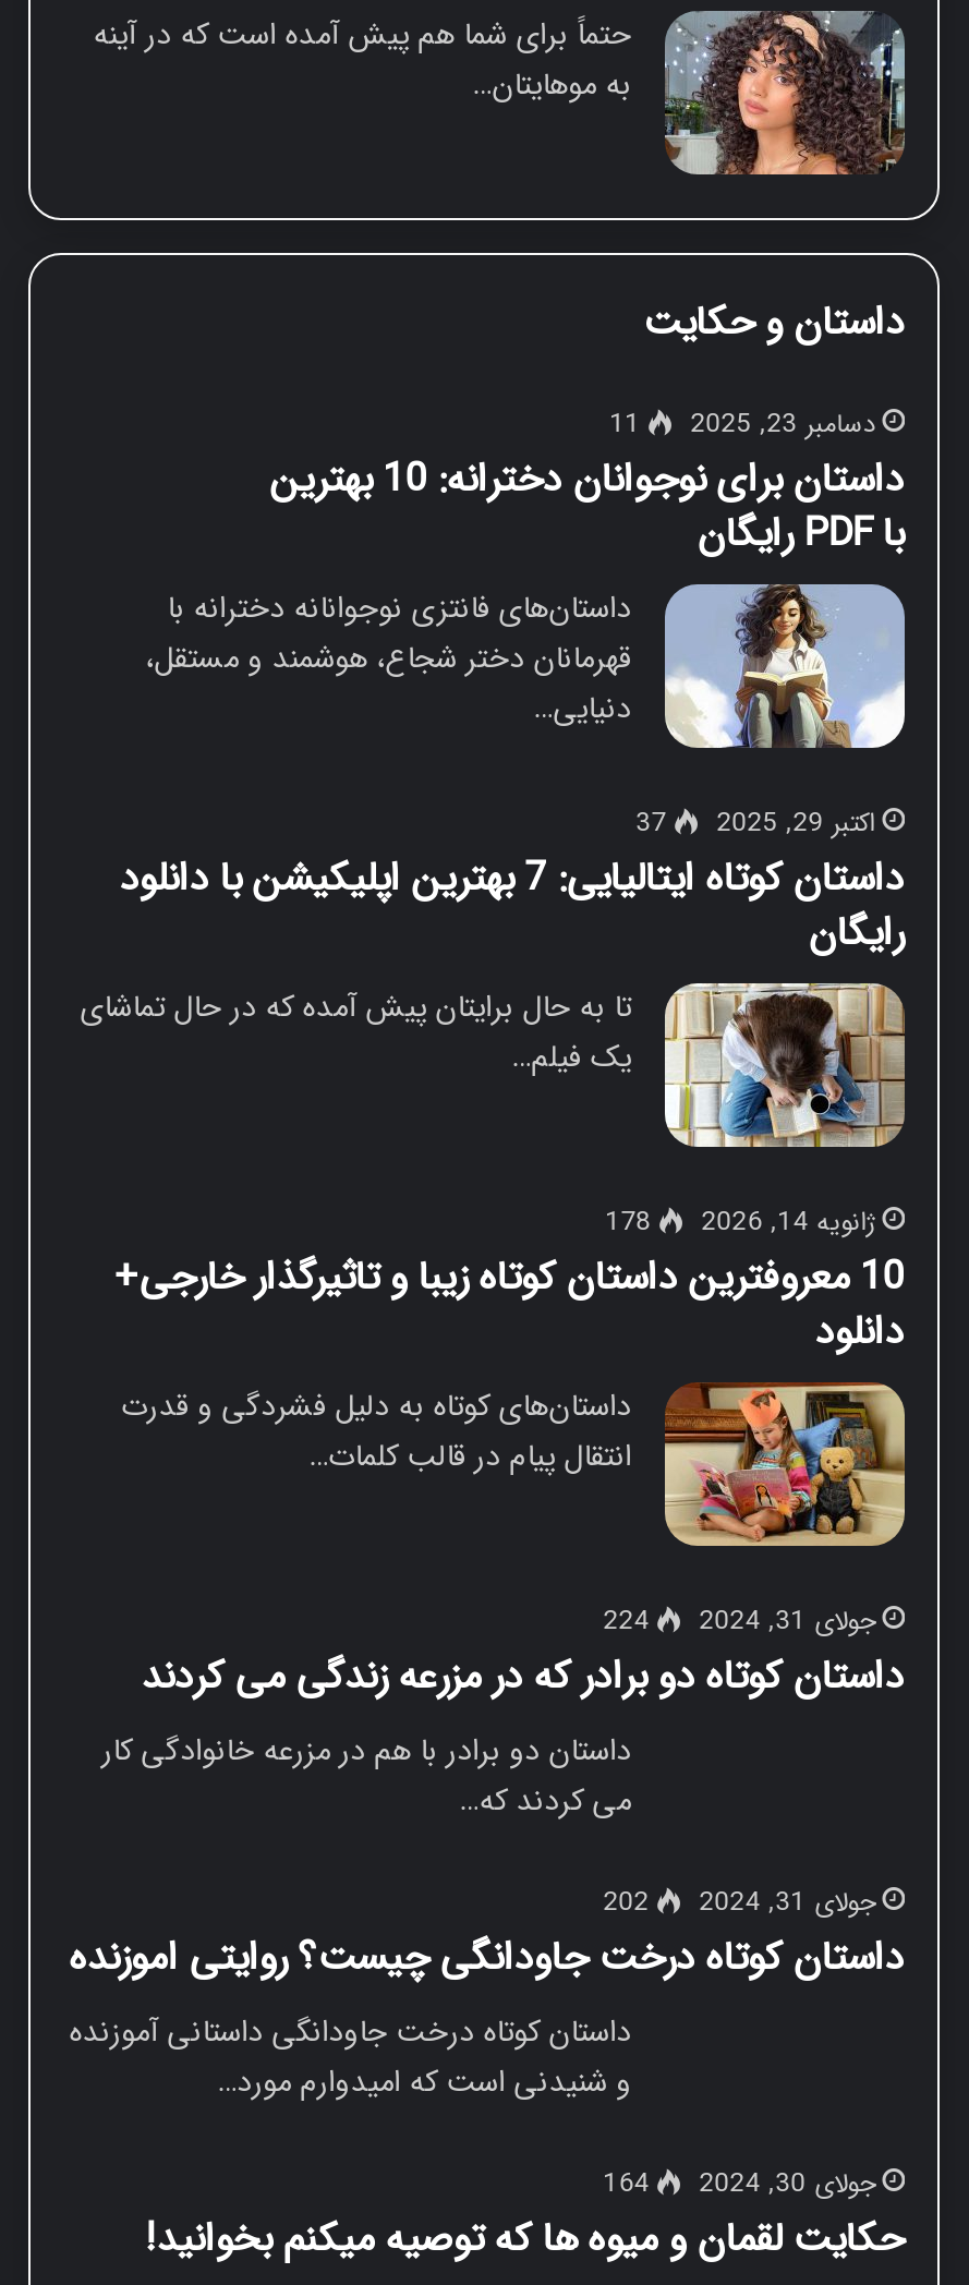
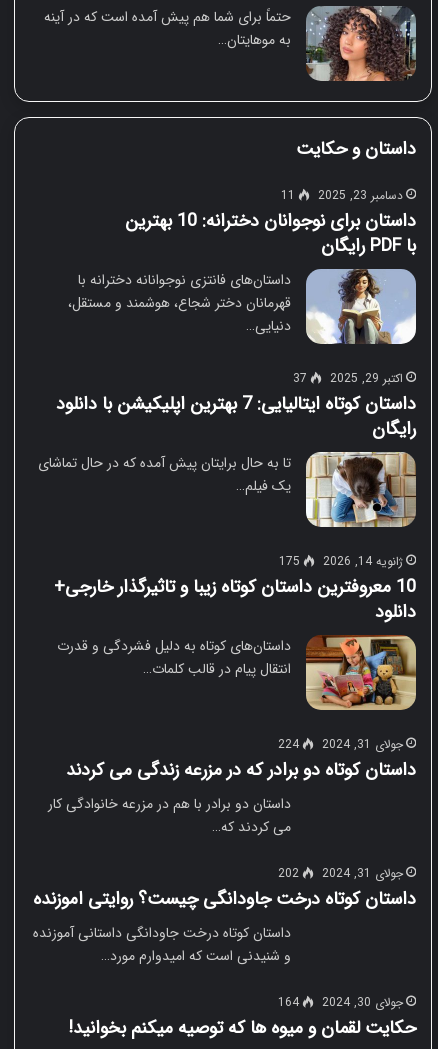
[605,1202,651,1244] 178 -> [279,552,300,571] 175

